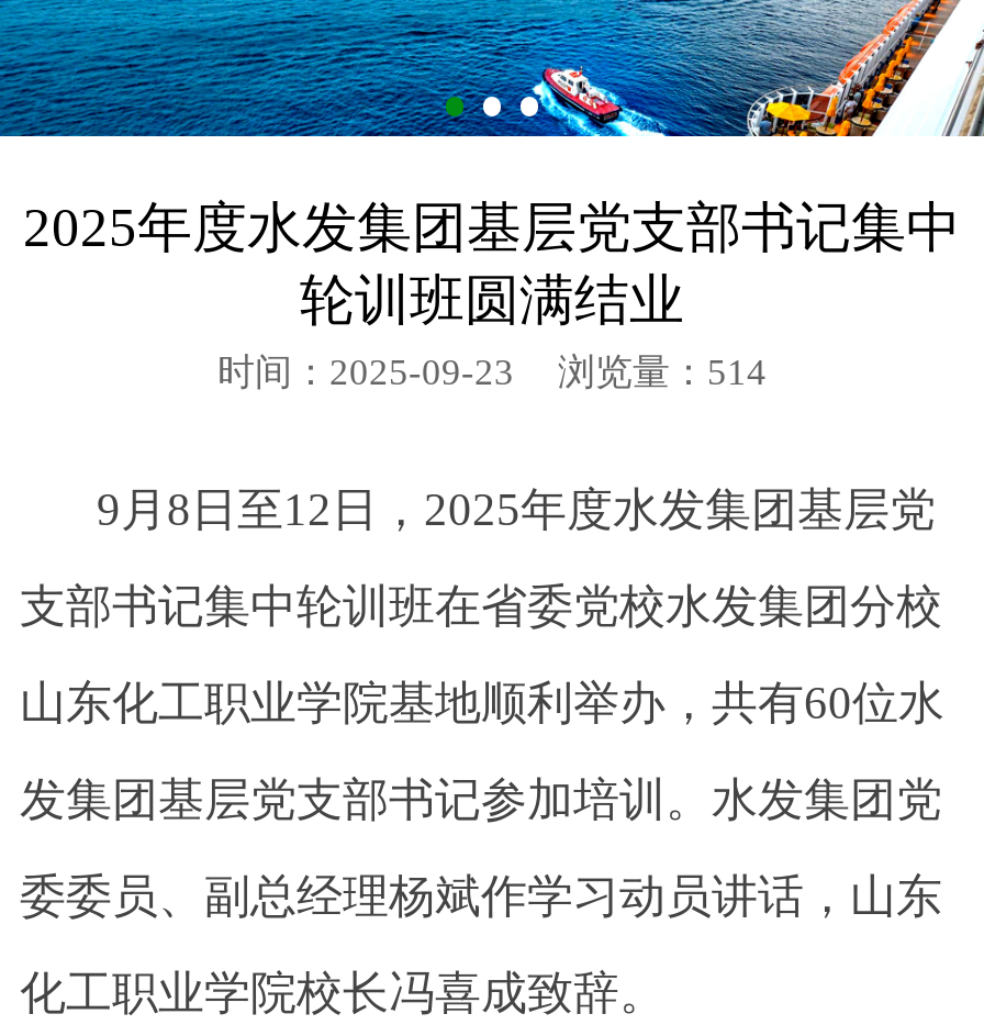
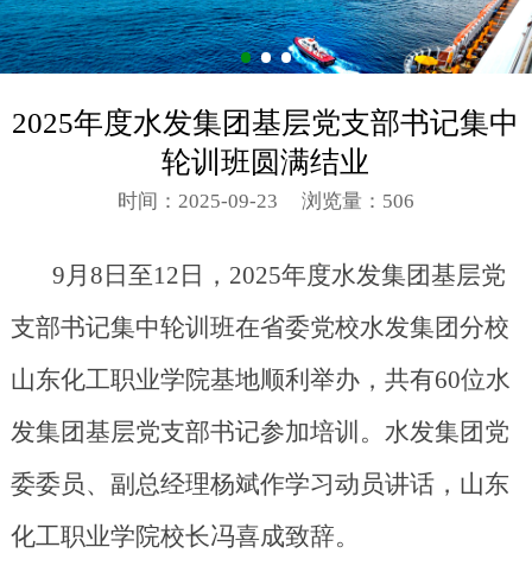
[217,351,767,393] 时间：2025-09-23 浏览量：514 -> [118,190,414,212] 时间：2025-09-23 浏览量：506

